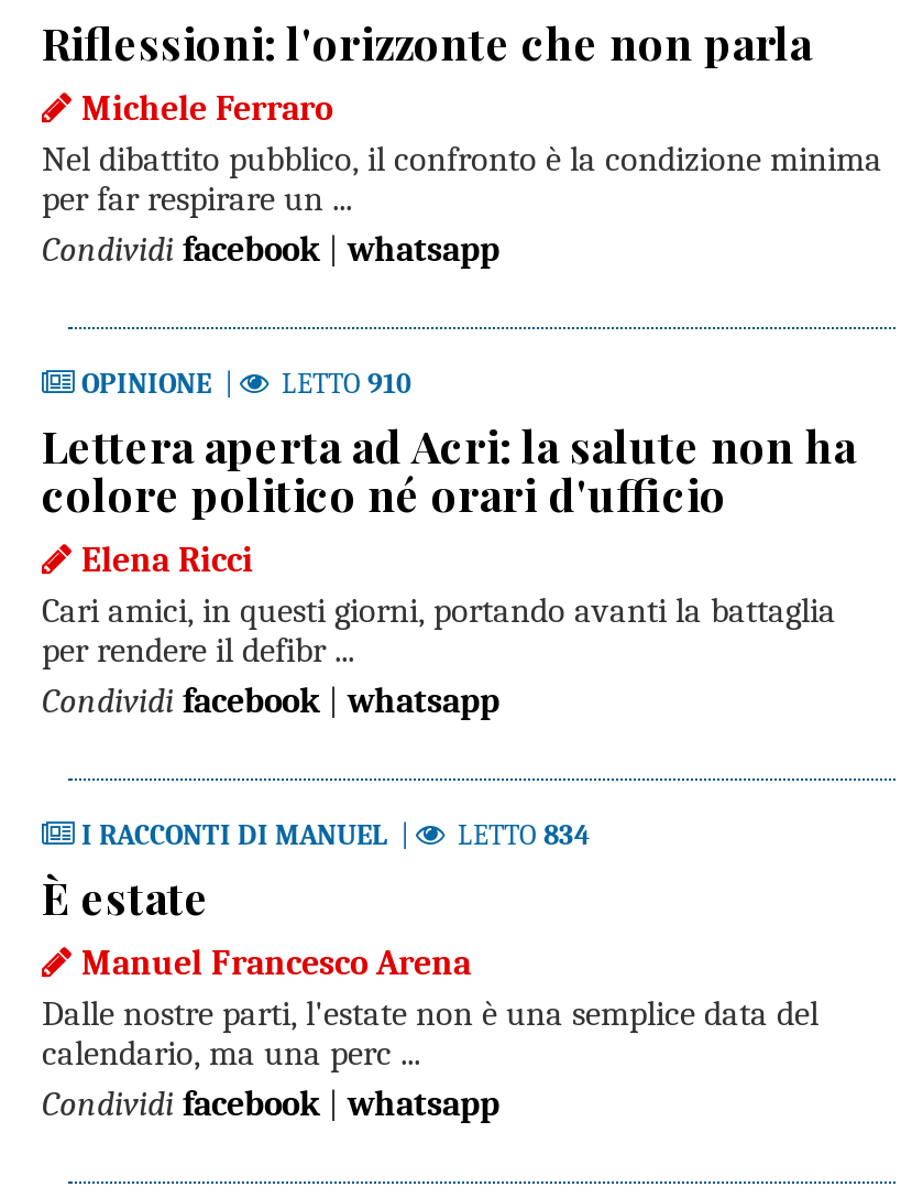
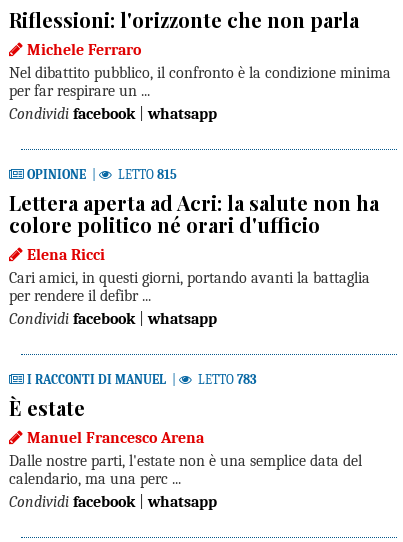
[268,367,411,400] LETTO 910 -> [112,167,177,182] LETTO 815
[444,818,590,851] LETTO 834 -> [192,372,257,387] LETTO 783

